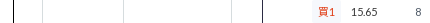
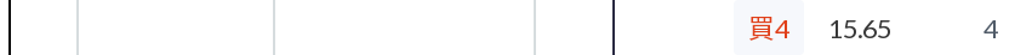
[318,5,377,18] 買1 15.65 -> [748,12,891,43] 買4 15.65
[415,5,421,18] 8 -> [983,12,998,43] 4

